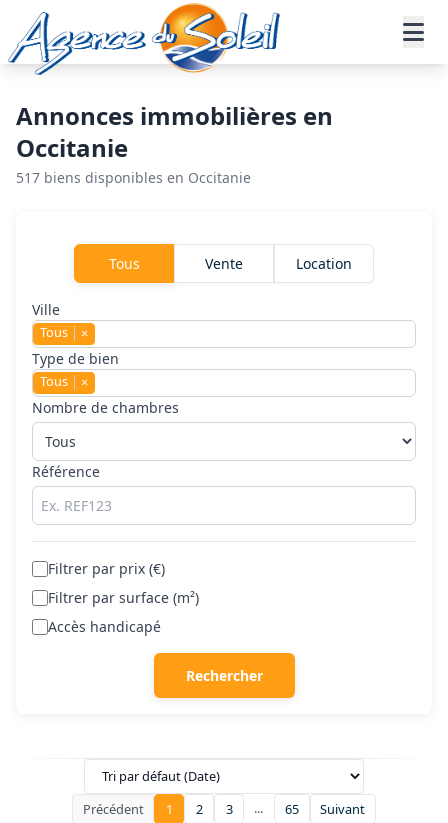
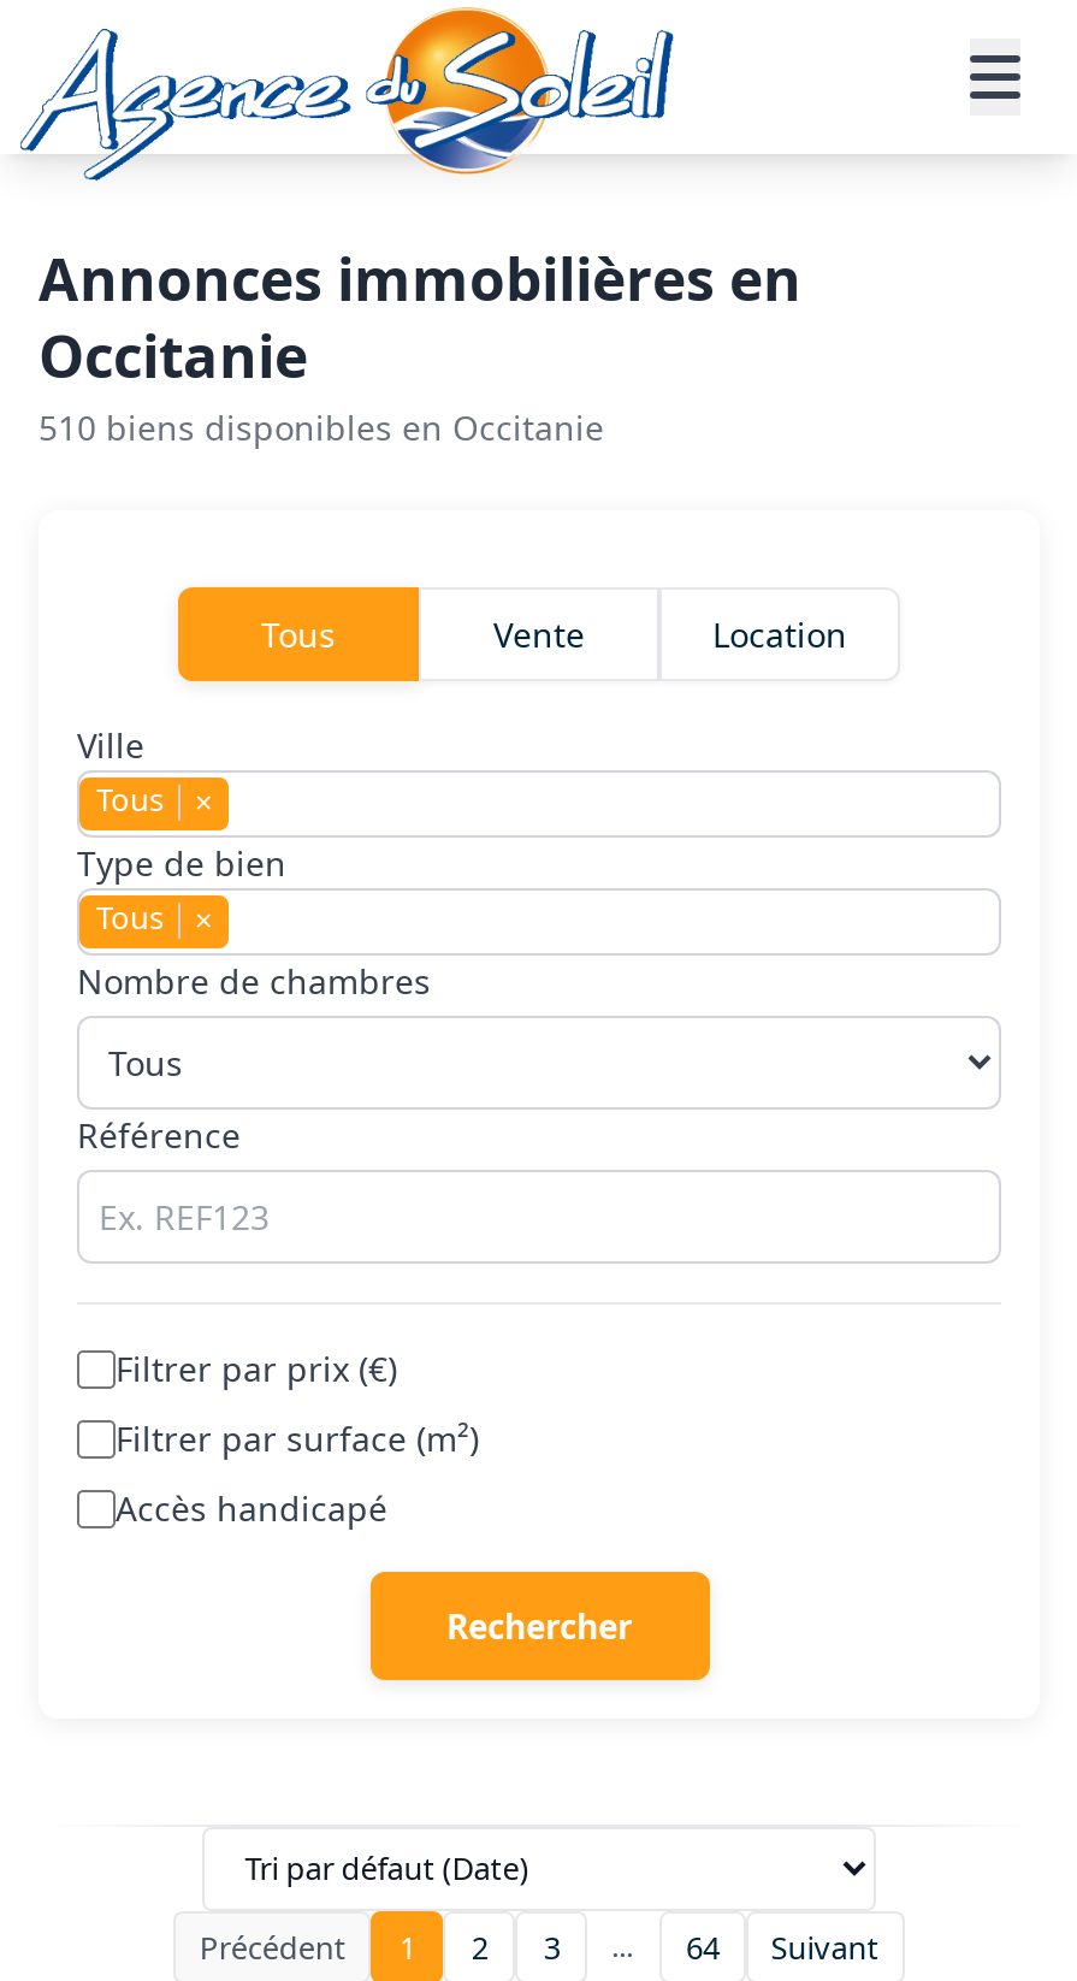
[16,168,251,187] 517 biens disponibles en Occitanie -> [39,404,604,450] 510 biens disponibles en Occitanie
[285,800,299,818] 65 -> [686,1925,720,1968] 64

